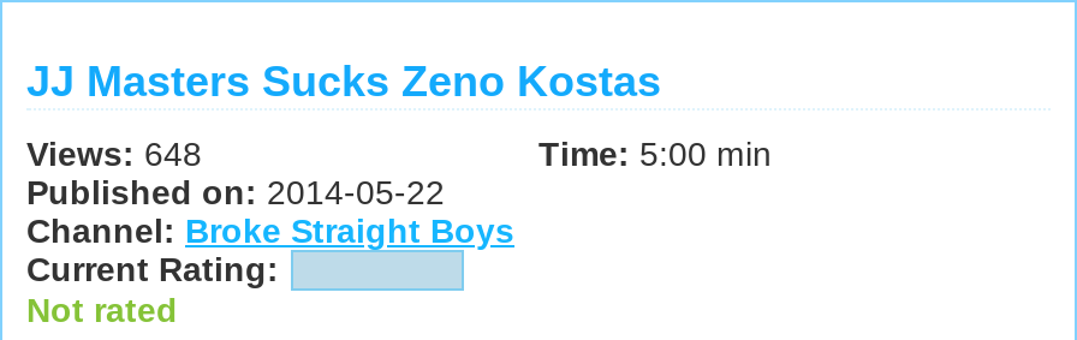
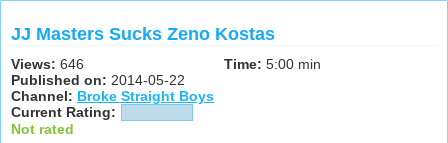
[26,135,202,173] Views: 648 -> [11,56,84,72] Views: 646

